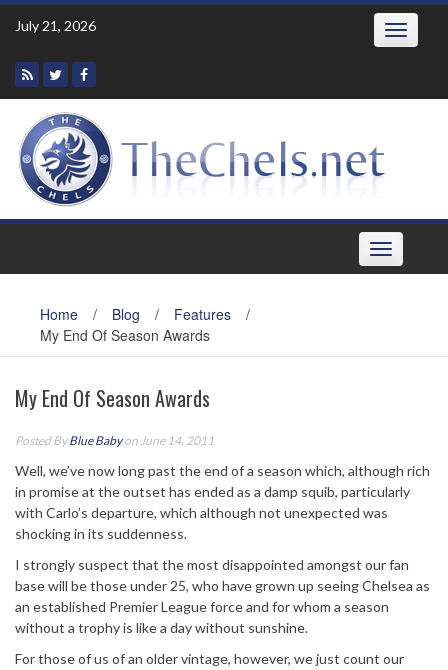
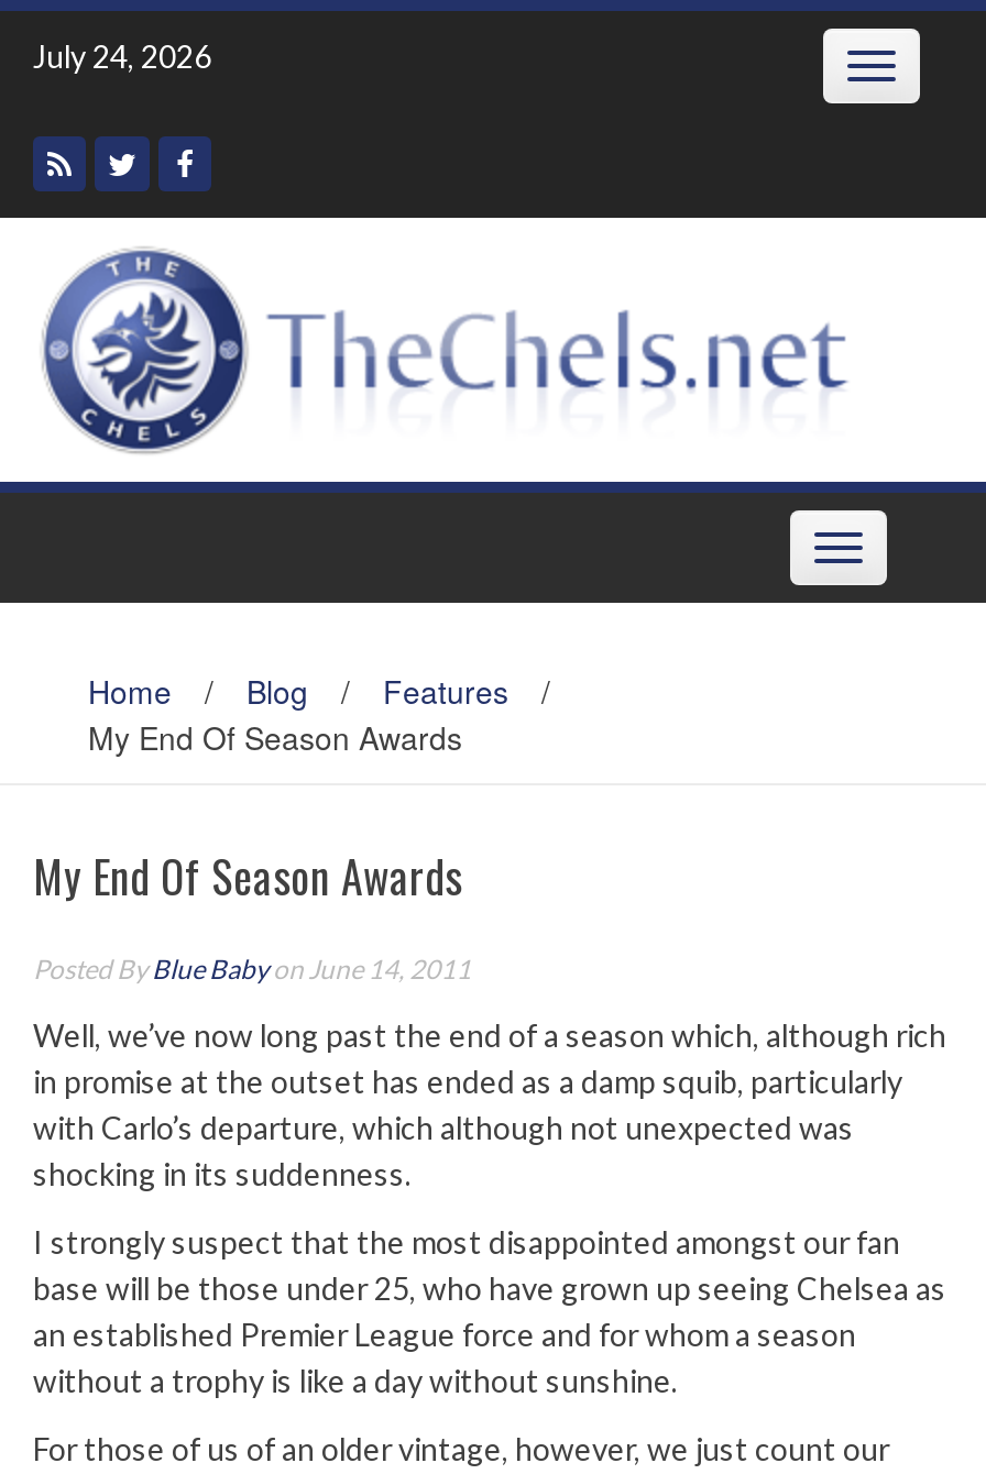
[15,17,96,34] July 21, 2026 -> [33,37,211,75] July 24, 2026

